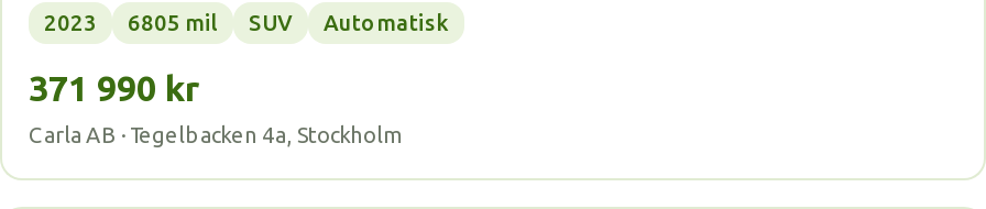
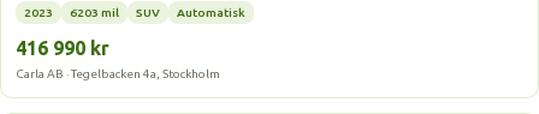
[44,11,449,35] 2023 6805 mil SUV Automatisk -> [24,6,245,19] 2023 6203 mil SUV Automatisk
[29,68,200,108] 371 990 kr -> [16,37,109,59] 416 990 kr

